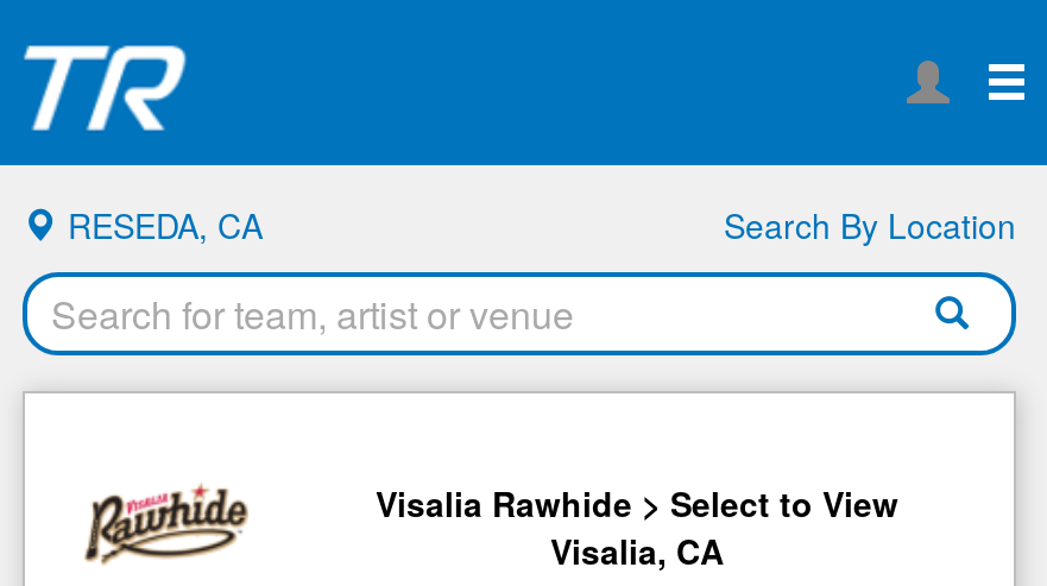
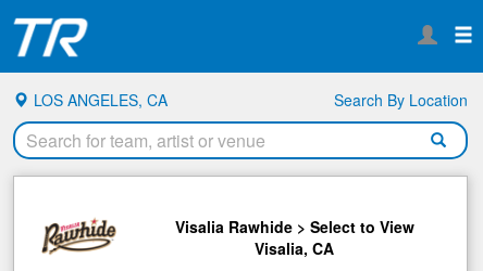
[68,201,263,248] RESEDA, CA -> [34,89,168,111] LOS ANGELES, CA

